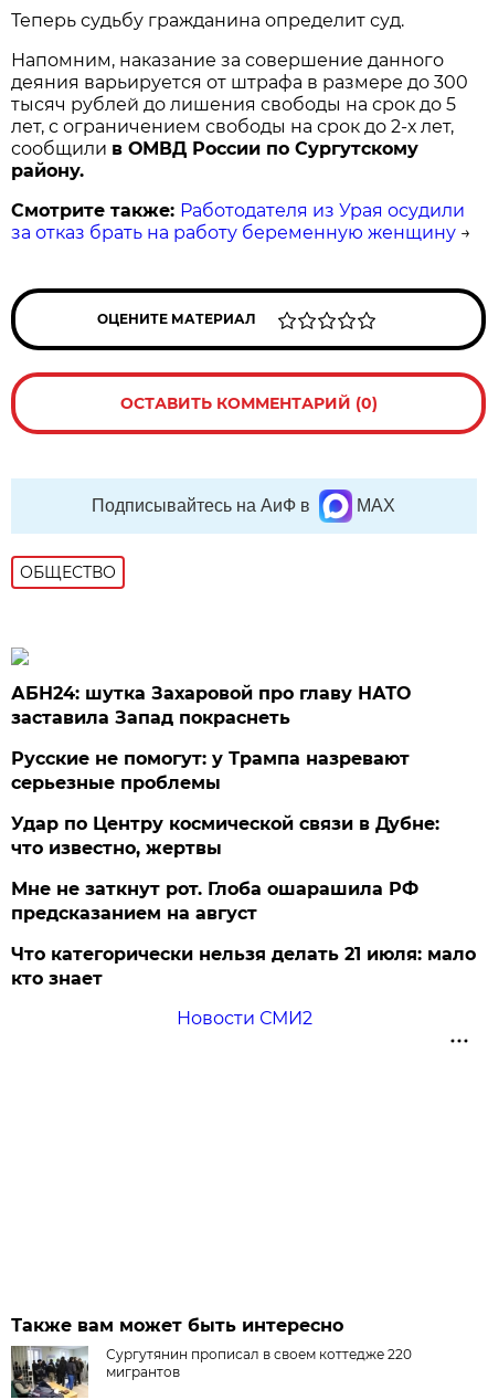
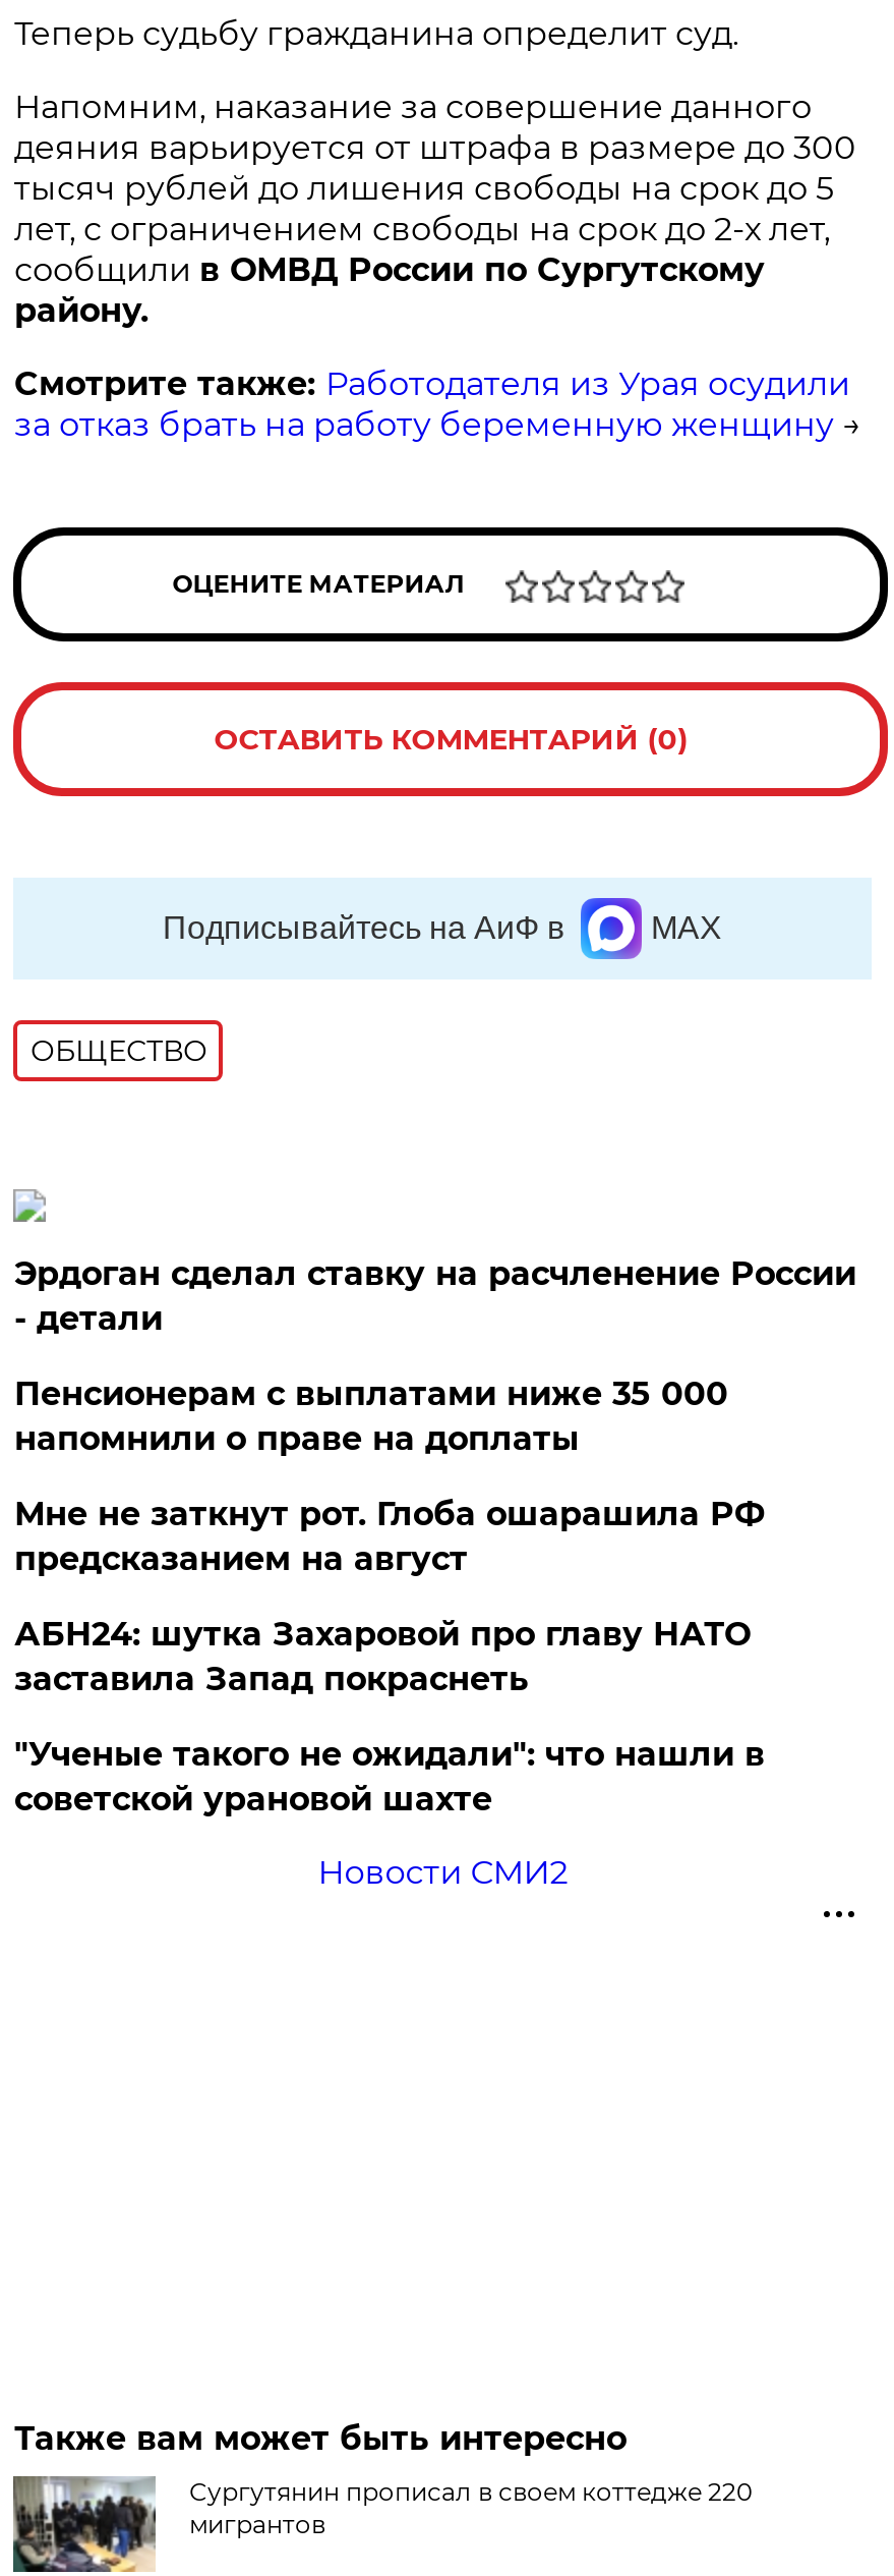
none -> [14,1255,856,1458] Эрдоган сделал ставку на расчленение России | - детали | Пенсионерам с выплатами ниже 35 000 | напомнили о праве на доплаты
moved [11,683,411,728] -> [14,1615,750,1699]: АБН24: шутка Захаровой про главу НАТО | заставила Запад покраснеть
[11,748,476,989] Русские не помогут: у Трампа назревают | серьезные проблемы | Удар по Центру космической связи в Дубне: | что известно, жертвы | Что категорически нельзя делать 21 июля: мало | кто знает -> [14,1735,765,1819] "Ученые такого не ожидали": что нашли в | советской урановой шахте
moved [11,879,419,924] -> [14,1495,765,1578]: Мне не заткнут рот. Глоба ошарашила РФ | предсказанием на август

